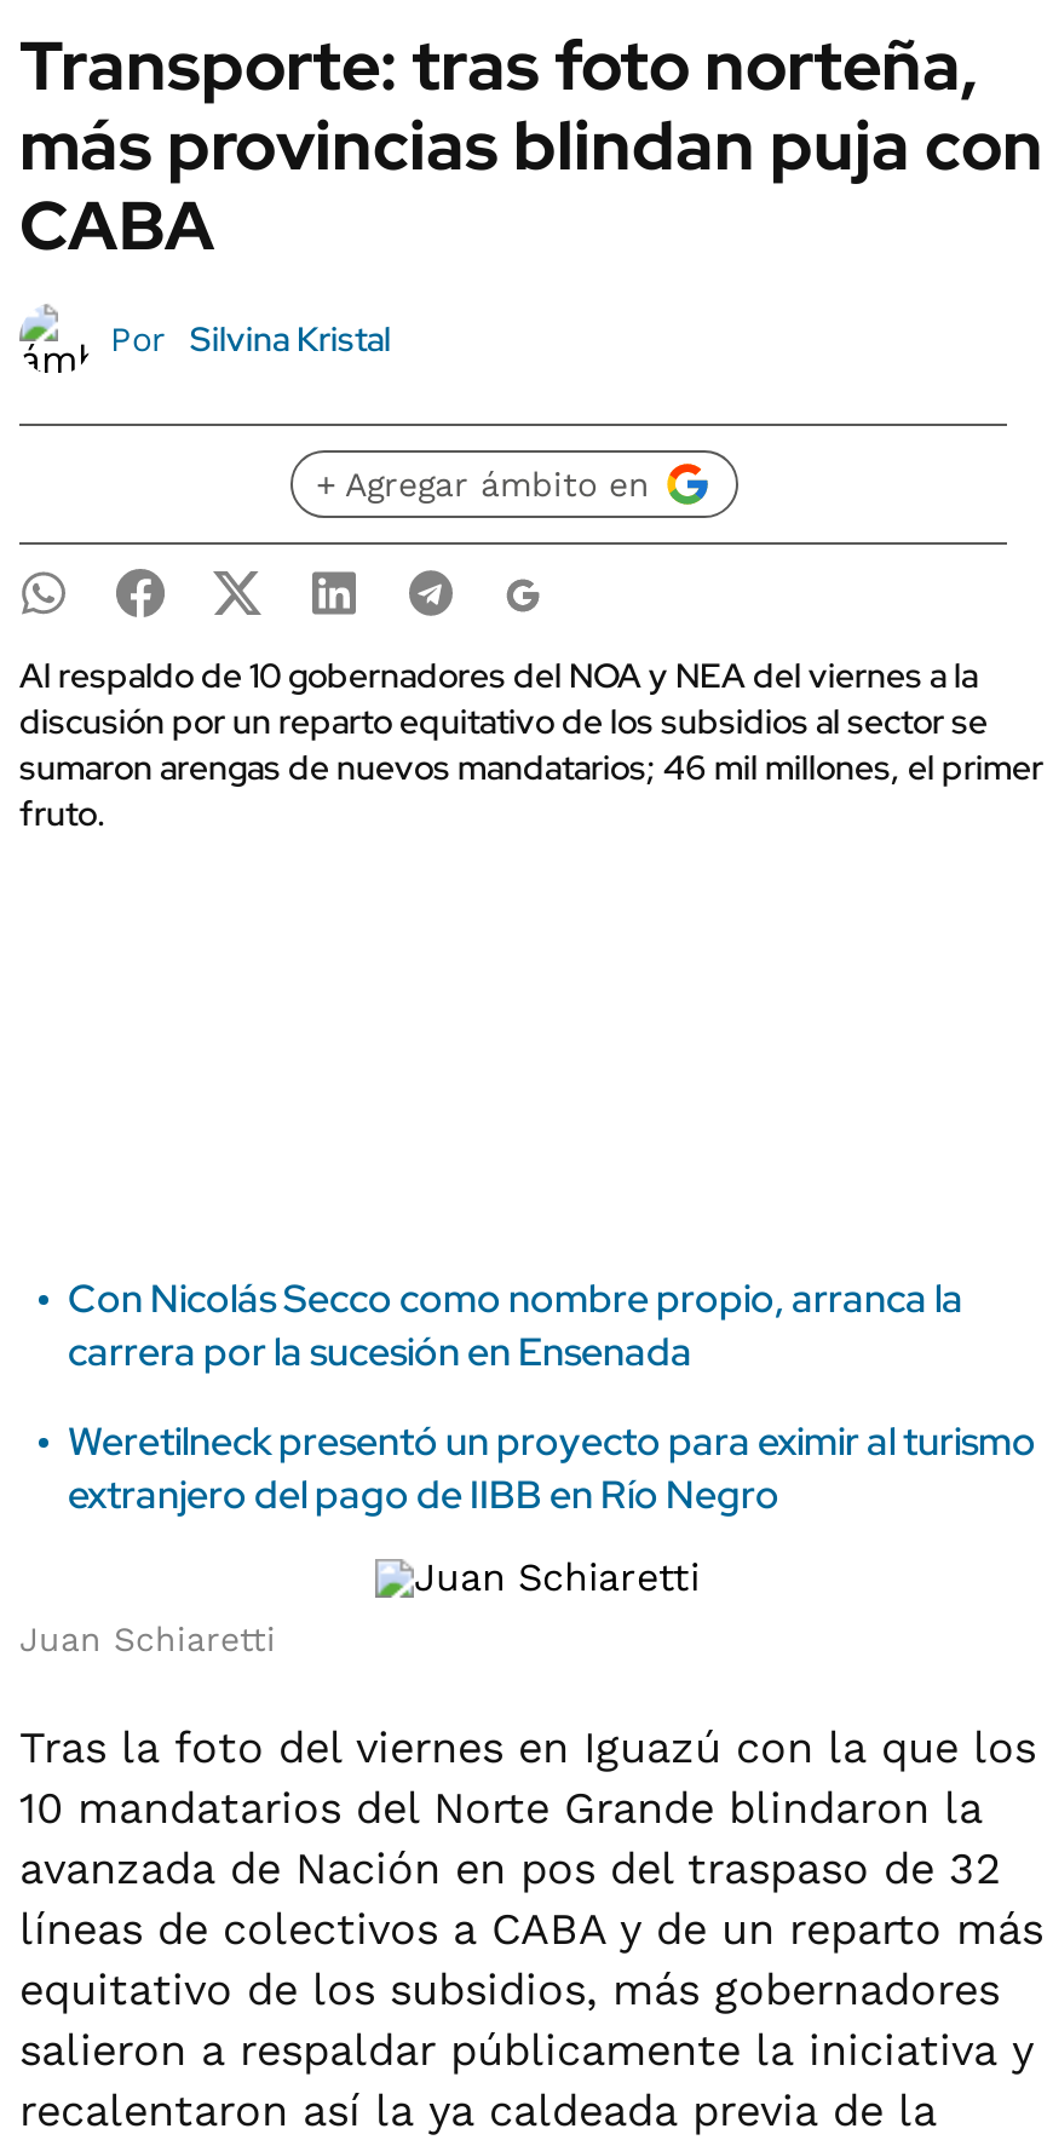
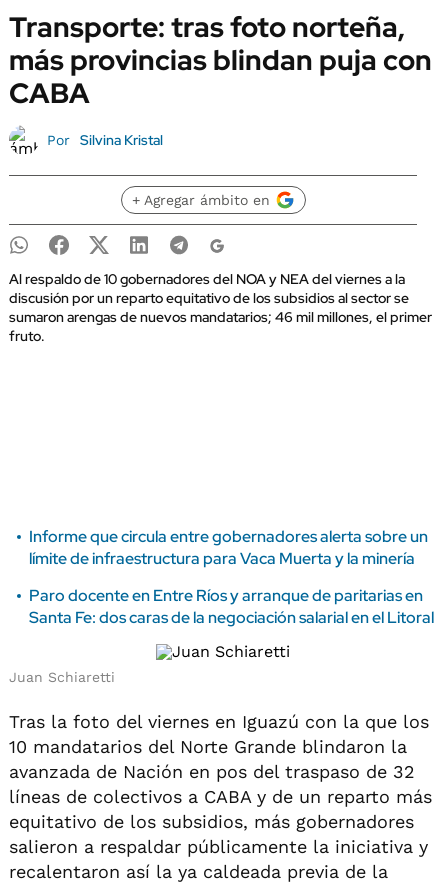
[68,1273,963,1377] Con Nicolás Secco como nombre propio, arranca la | carrera por la sucesión en Ensenada -> [29,526,428,569] Informe que circula entre gobernadores alerta sobre un | límite de infraestructura para Vaca Muerta y la minería
[68,1416,1036,1520] Weretilneck presentó un proyecto para eximir al turismo | extranjero del pago de IIBB en Río Negro -> [29,585,434,628] Paro docente en Entre Ríos y arranque de paritarias en | Santa Fe: dos caras de la negociación salarial en el Litoral

